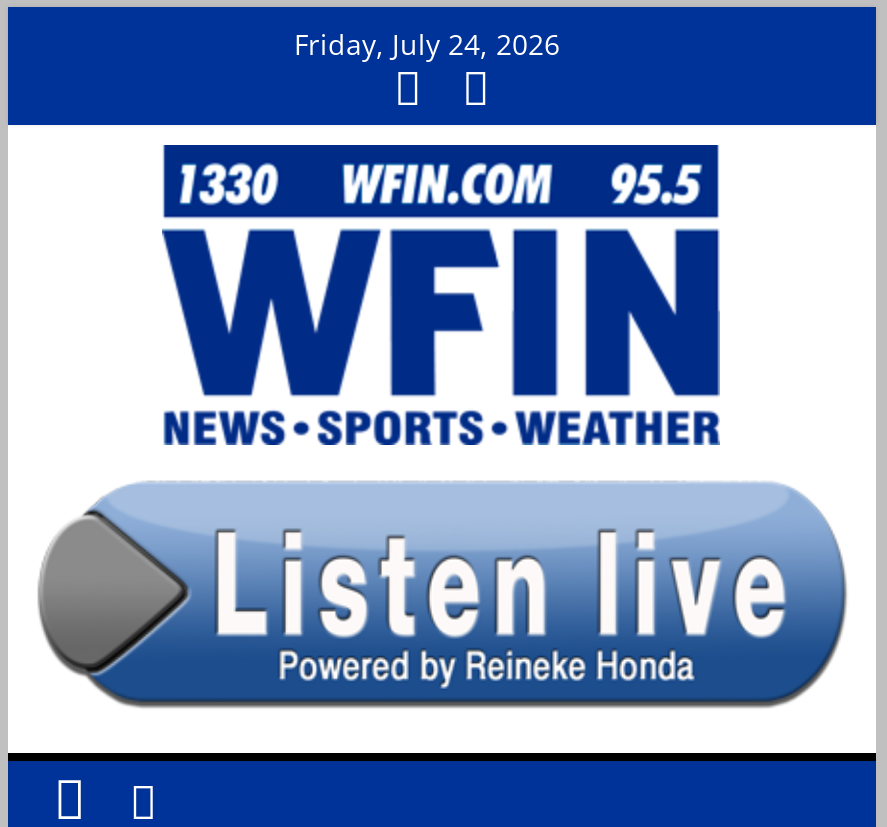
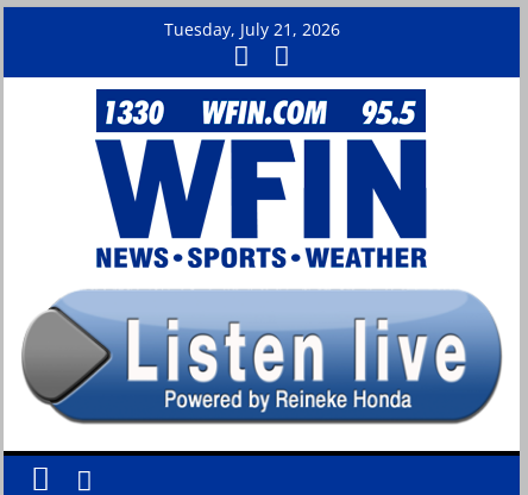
[294,25,560,63] Friday, July 24, 2026 -> [165,18,341,40] Tuesday, July 21, 2026

